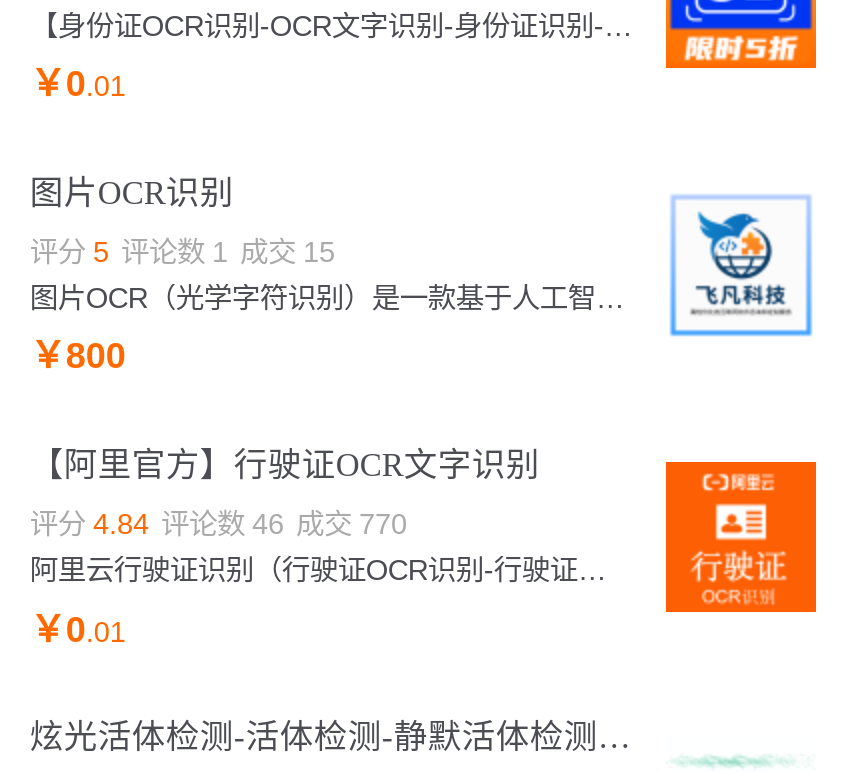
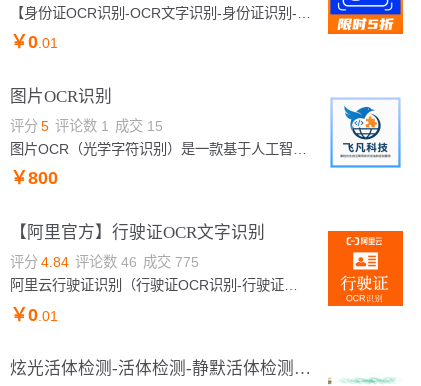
[30,508,407,540] 评分 4.84 评论数 46 成交 770 -> [10,254,198,270] 评分 4.84 评论数 46 成交 775

